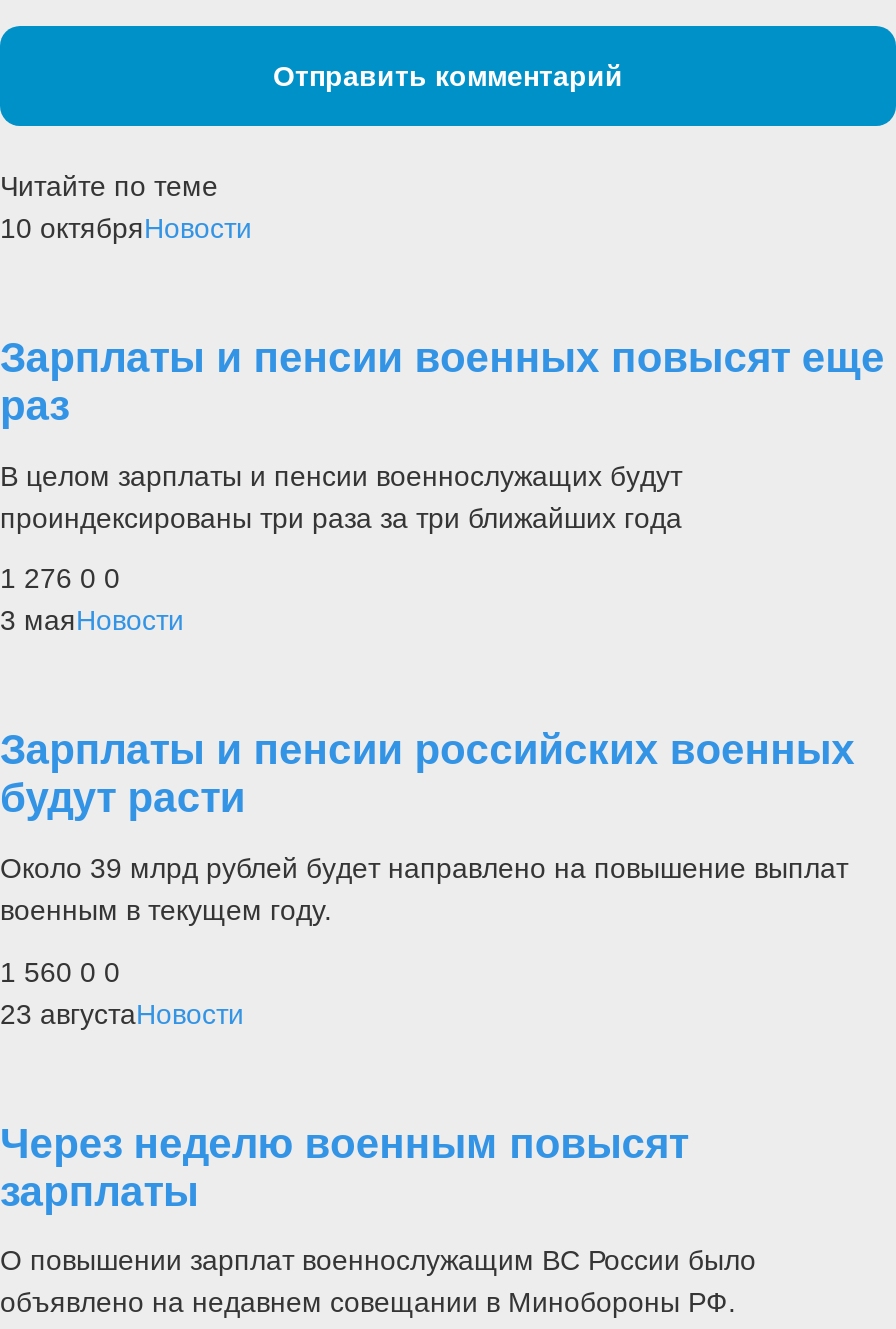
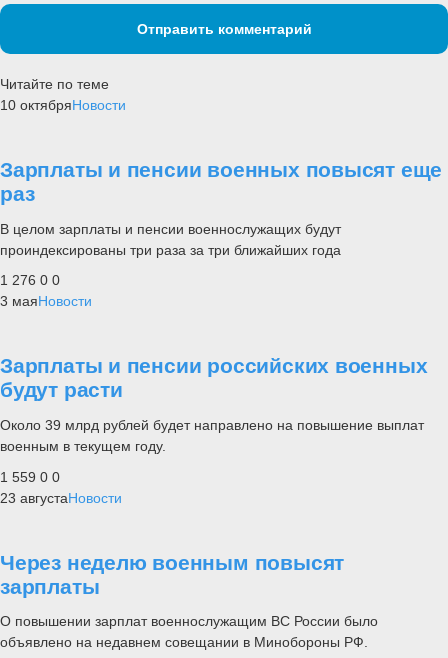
[0,956,120,988] 1 560 0 0 -> [0,469,60,485] 1 559 0 0

